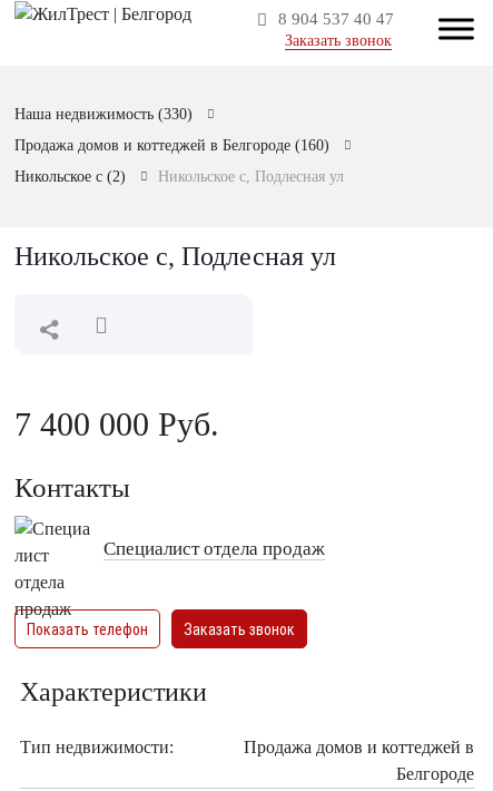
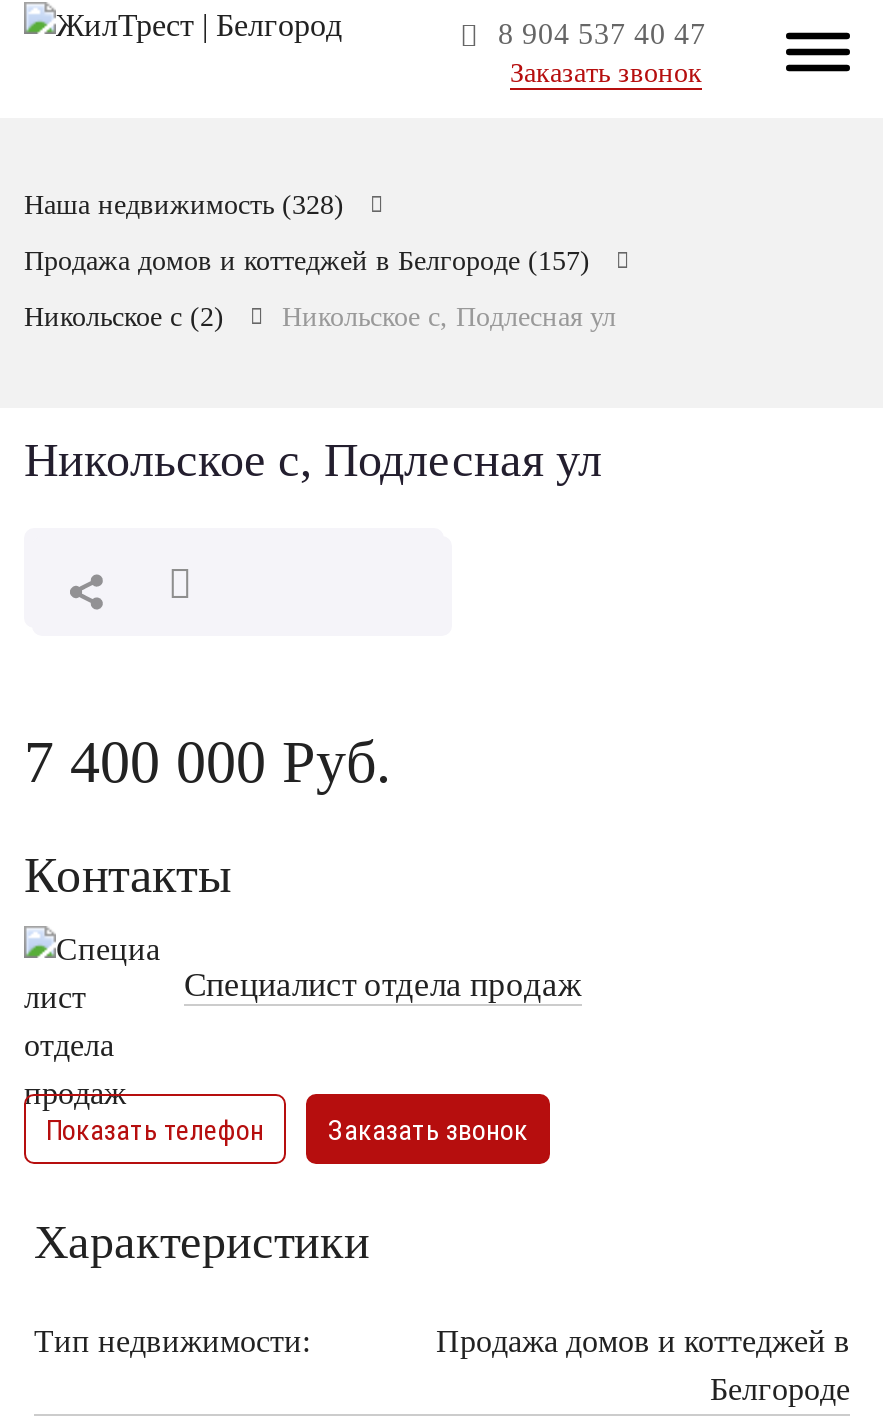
[14,106,193,123] Наша недвижимость (330) -> [24,190,344,220] Наша недвижимость (328)
[14,137,329,154] Продажа домов и коттеджей в Белгороде (160) -> [24,246,590,276] Продажа домов и коттеджей в Белгороде (157)

